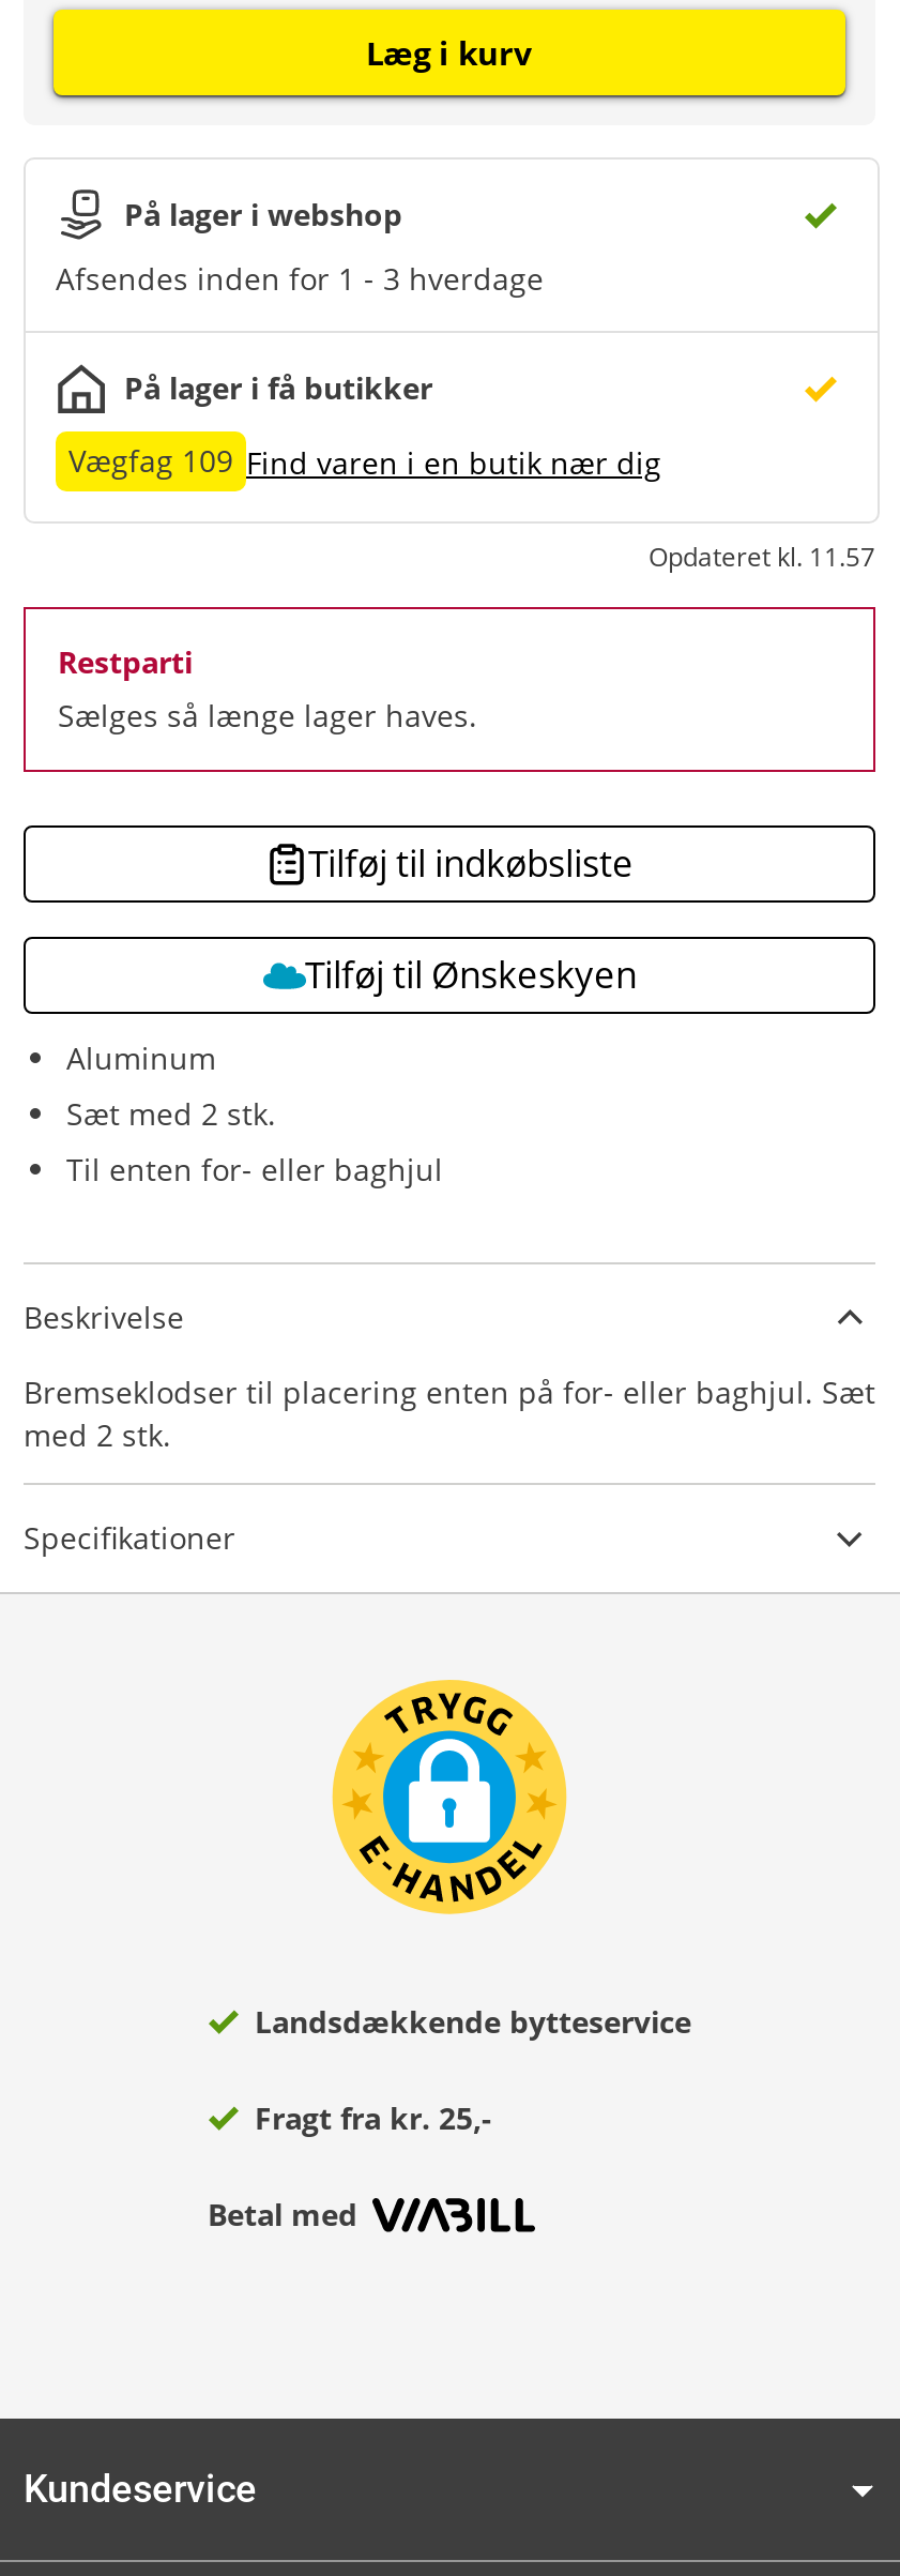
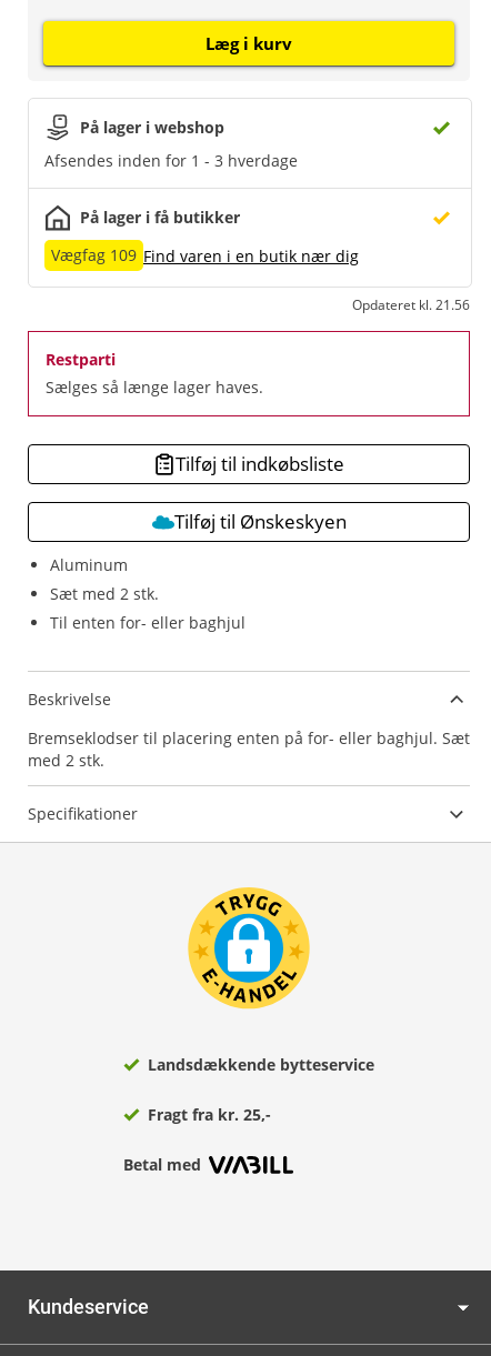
[649,539,875,575] Opdateret kl. 11.57 -> [352,295,470,314] Opdateret kl. 21.56

